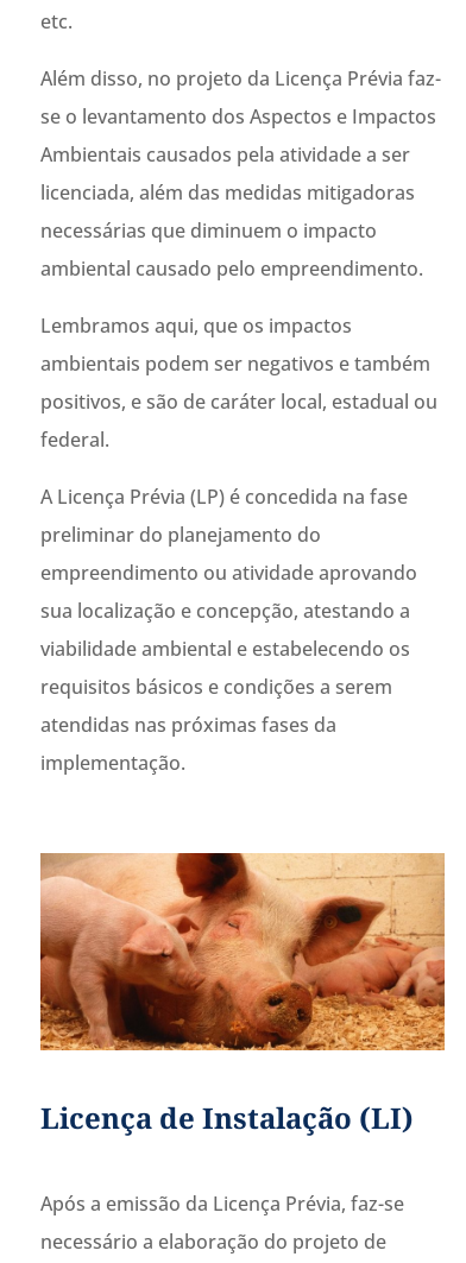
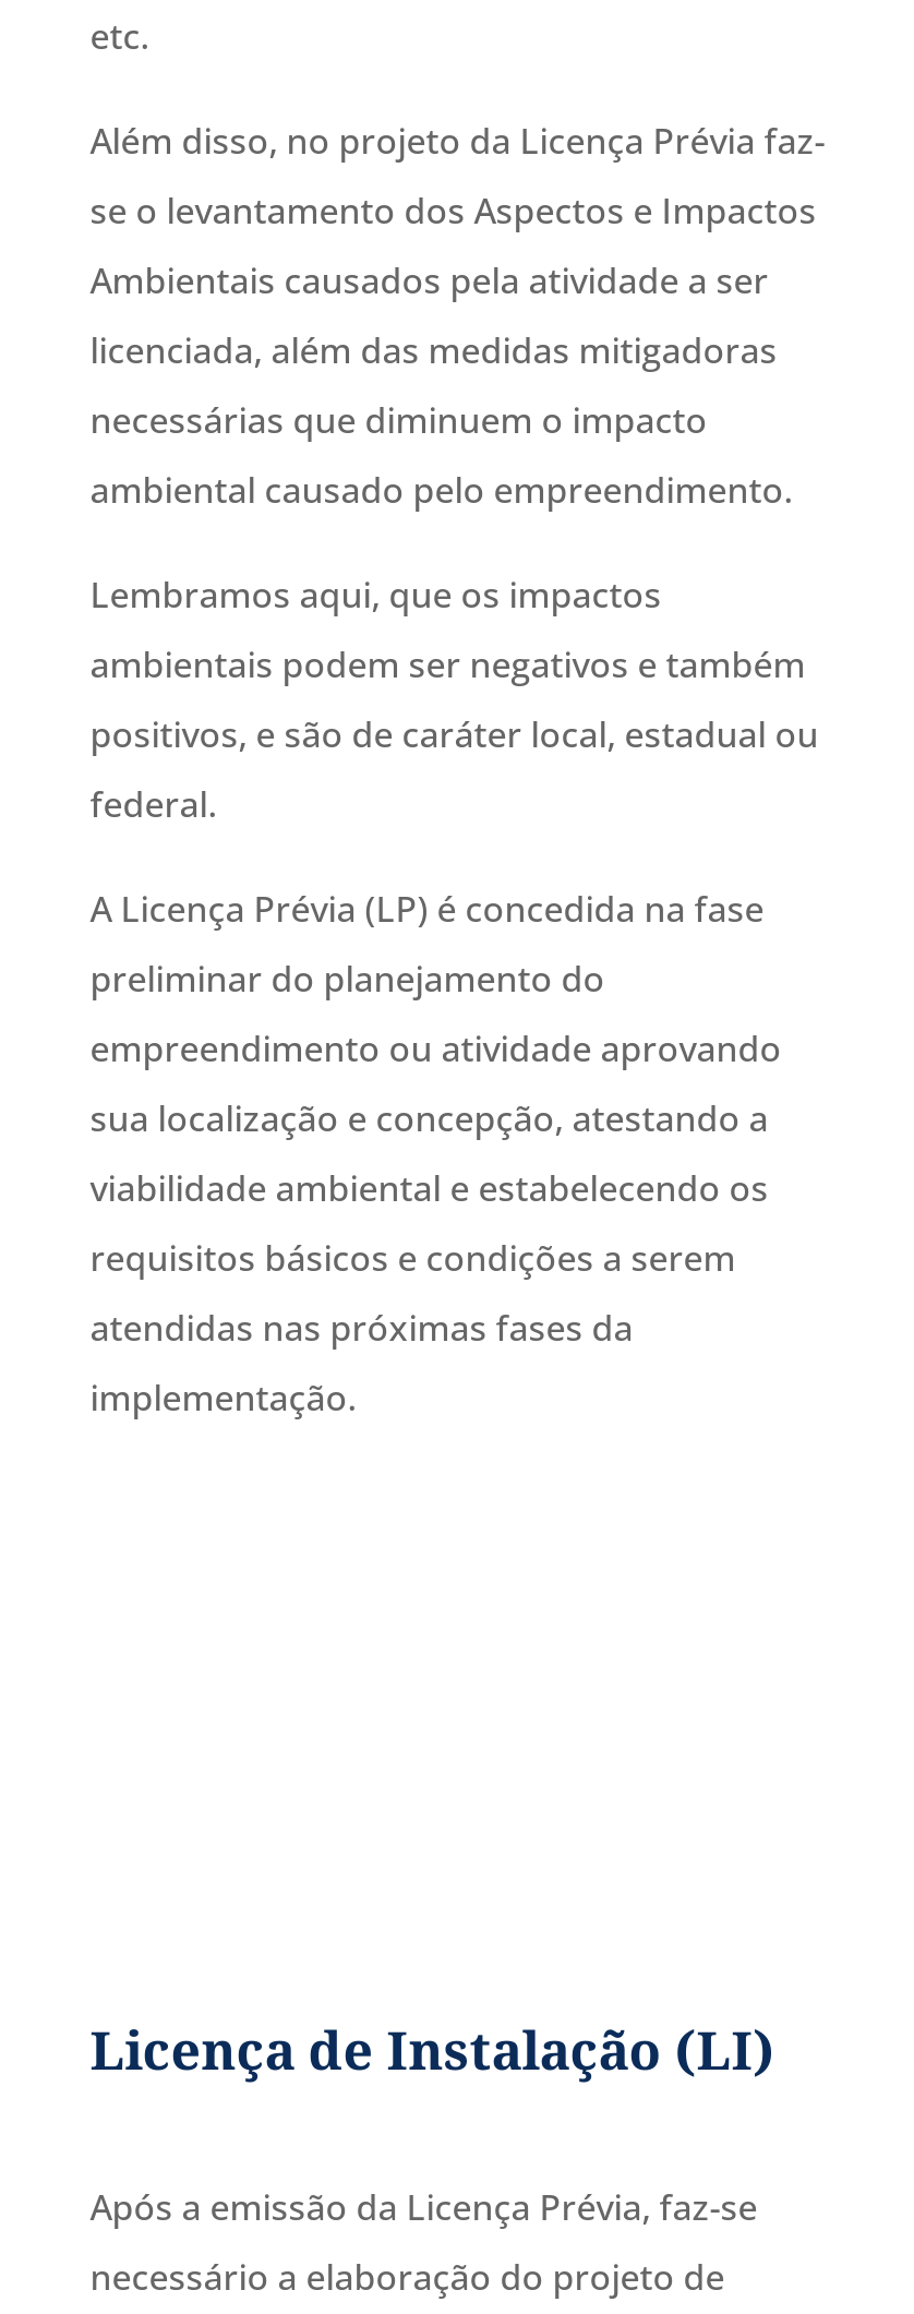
[39,852,446,1052] [image] -> none

